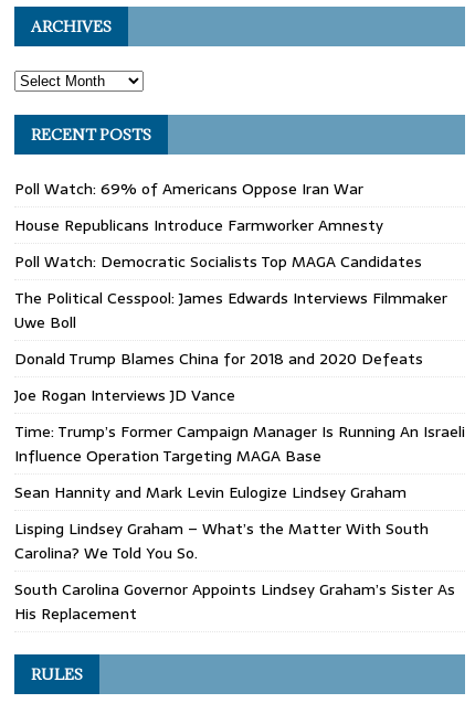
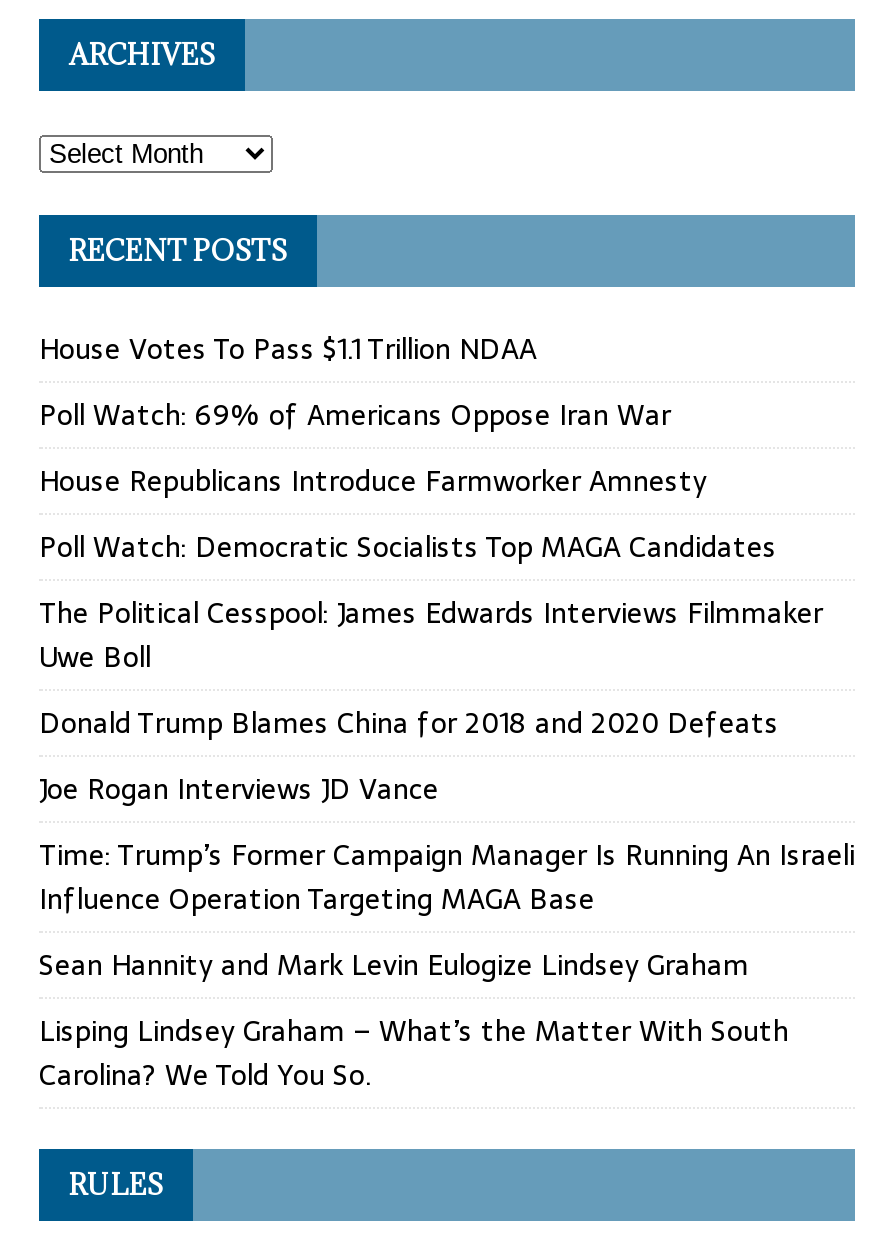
none -> [39,327,537,371] House Votes To Pass $1.1 Trillion NDAA
moved [14,177,465,565] -> [39,393,855,1097]: Poll Watch: 69% of Americans Oppose Iran War | House Republicans Introduce Farmworker Amnesty | Poll Watch: Democratic Socialists Top MAGA Candidates | ... | Lisping Lindsey Graham – What’s the Matter With South | Carolina? We Told You So.
[14,577,455,626] South Carolina Governor Appoints Lindsey Graham’s Sister As | His Replacement -> none

